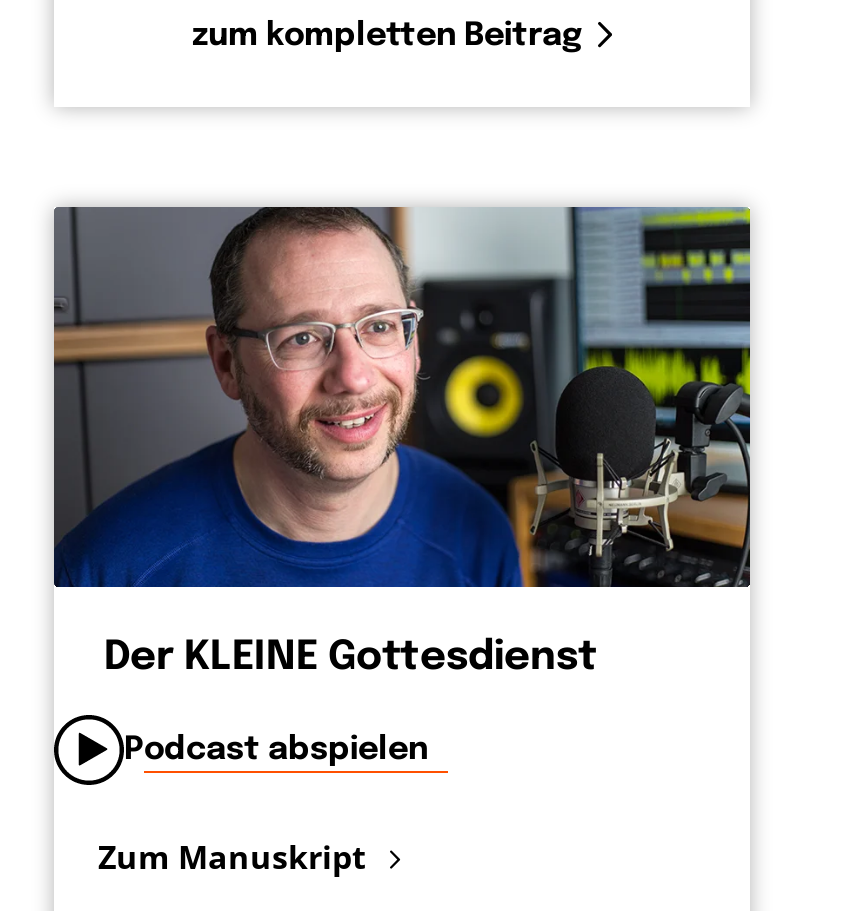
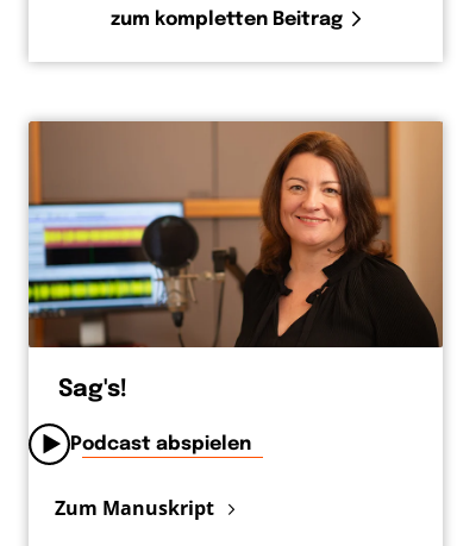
[52,205,752,680] [image] | Der KLEINE Gottesdienst -> [27,120,444,403] [image] | Sag's!

